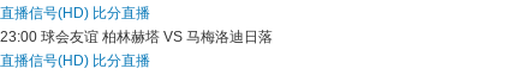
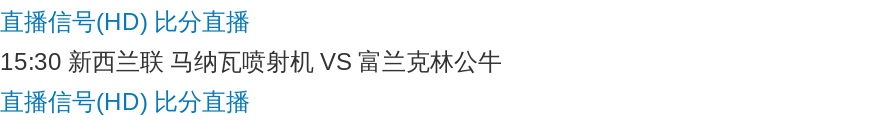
[0,29,273,45] 23:00 球会友谊柏林赫塔 VS 马梅洛迪日落 -> [0,48,502,76] 15:30 新西兰联马纳瓦喷射机 VS 富兰克林公牛

